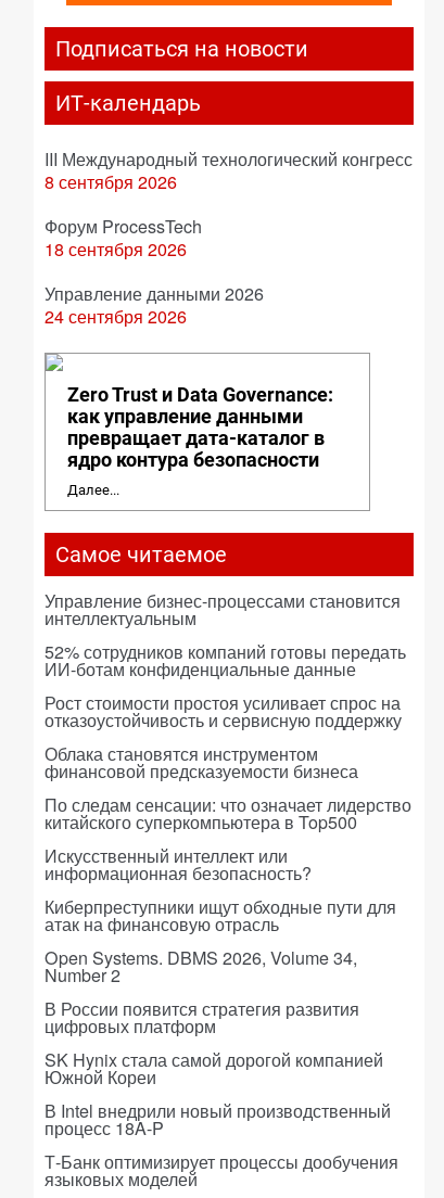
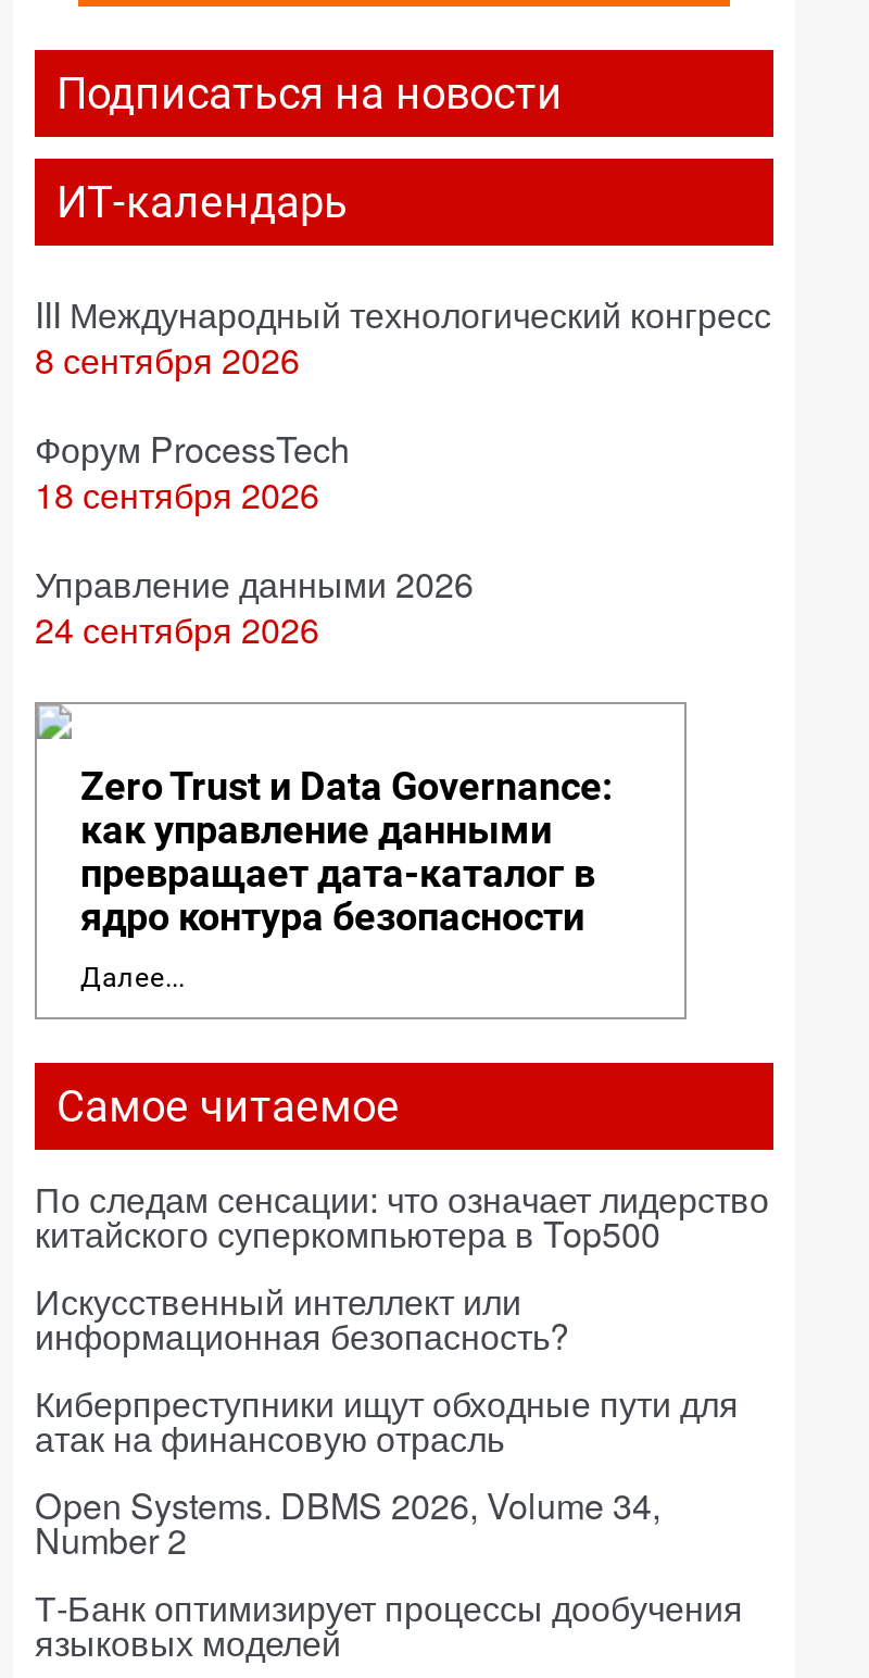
[45,588,406,783] Управление бизнес-процессами становится | интеллектуальным | 52% сотрудников компаний готовы передать | ИИ-ботам конфиденциальные данные | Рост стоимости простоя усиливает спрос на | отказоустойчивость и сервисную поддержку | Облака становятся инструментом | финансовой предсказуемости бизнеса -> none
[45,996,391,1140] В России появится стратегия развития | цифровых платформ | SK Hynix стала самой дорогой компанией | Южной Кореи | В Intel внедрили новый производственный | процесс 18A-P -> none

